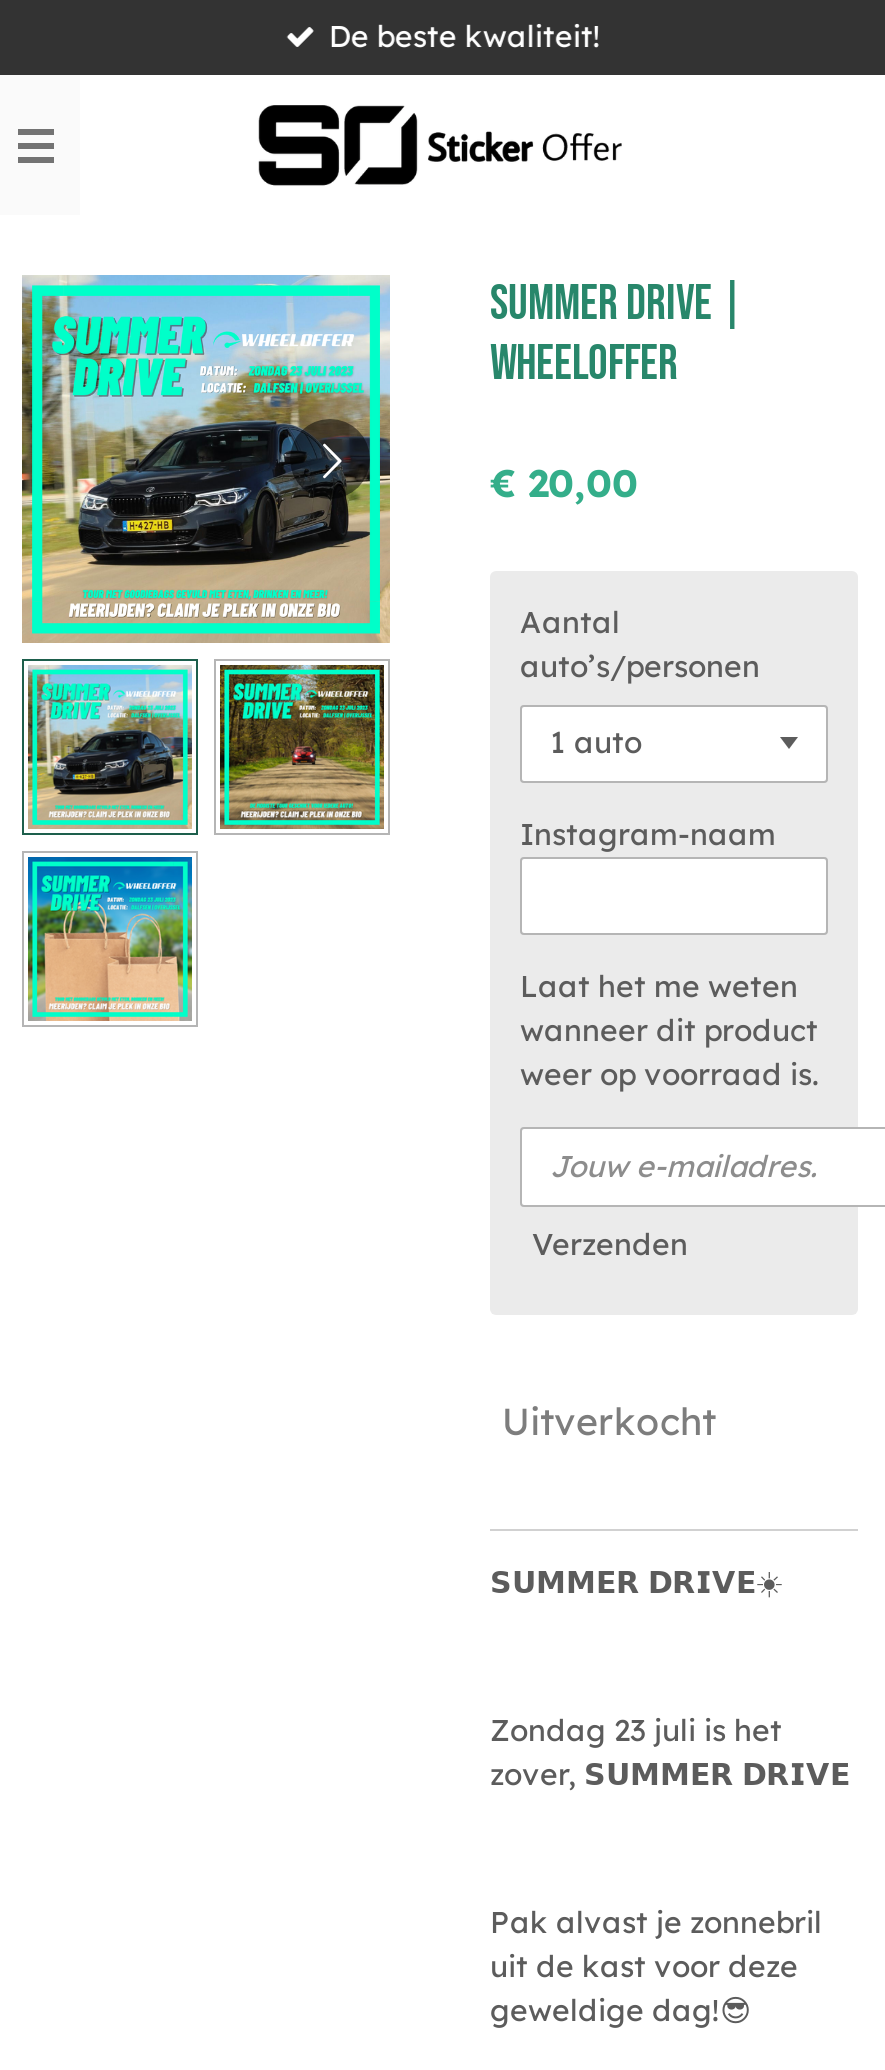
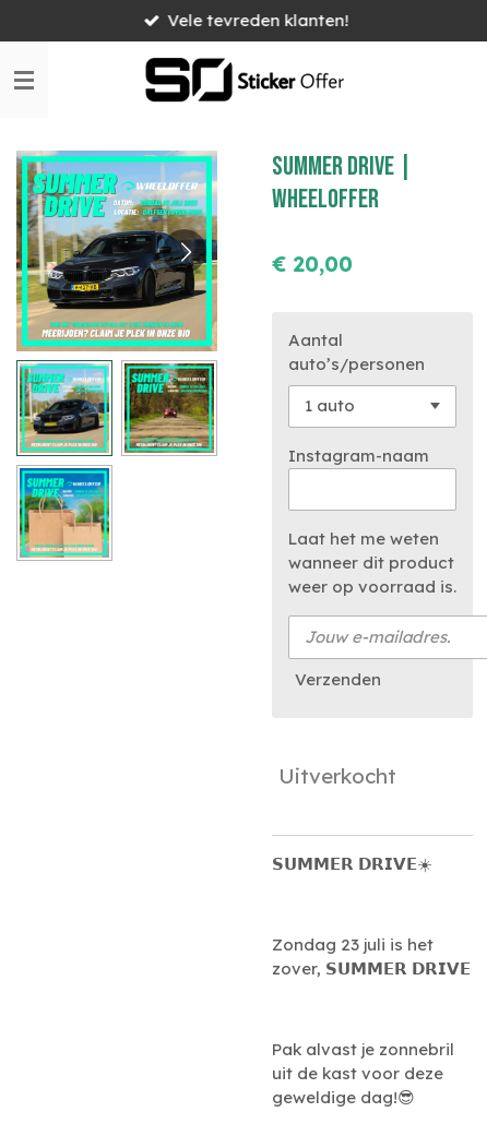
[329,17,601,55] De beste kwaliteit! -> [168,10,349,30] Vele tevreden klanten!

